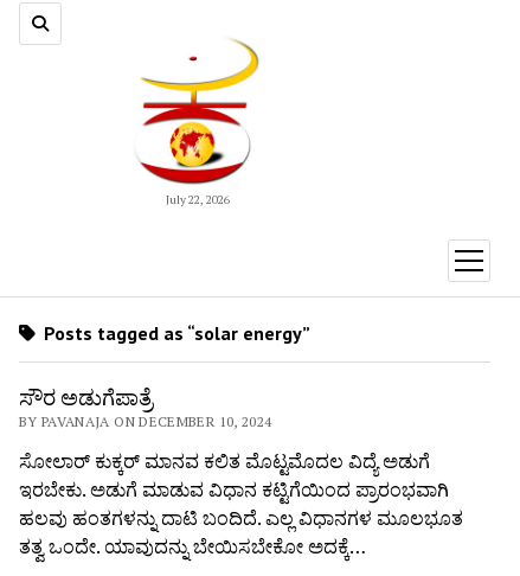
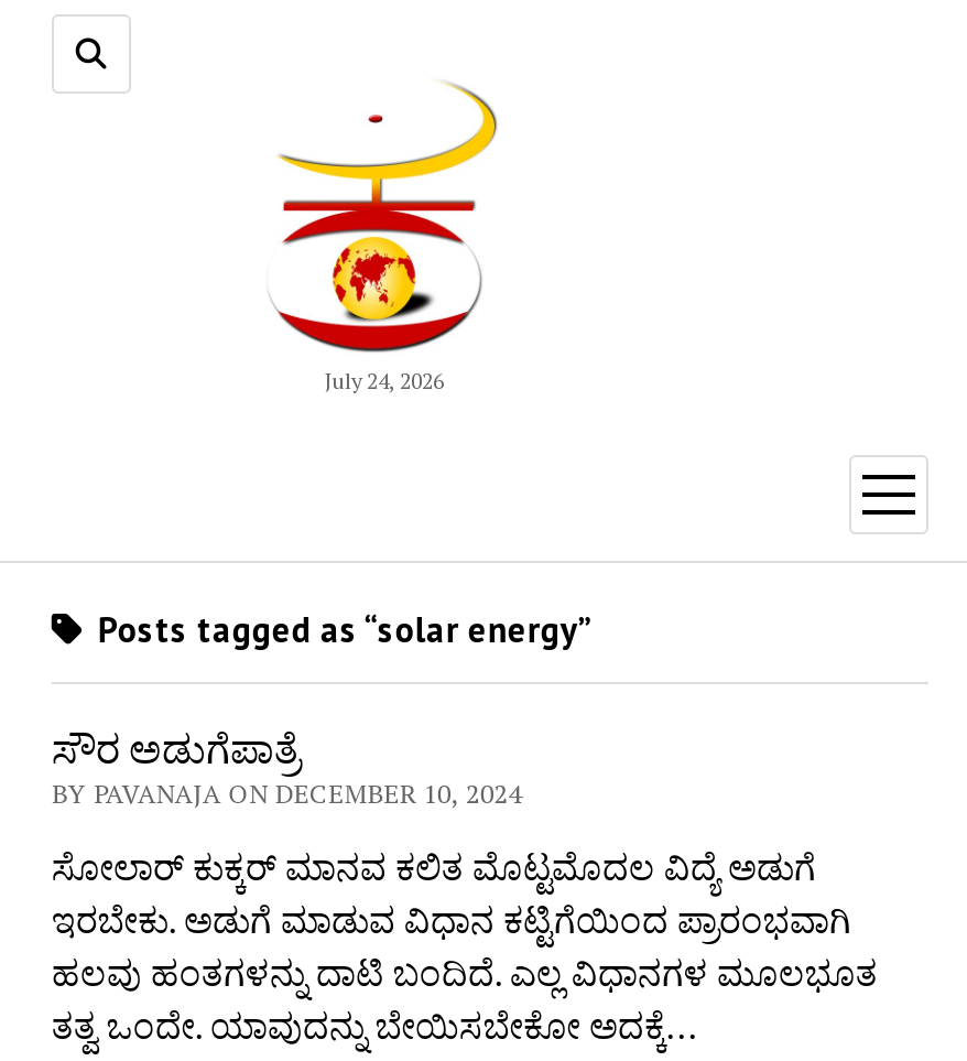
[166,192,230,207] July 22, 2026 -> [325,366,444,395] July 24, 2026

